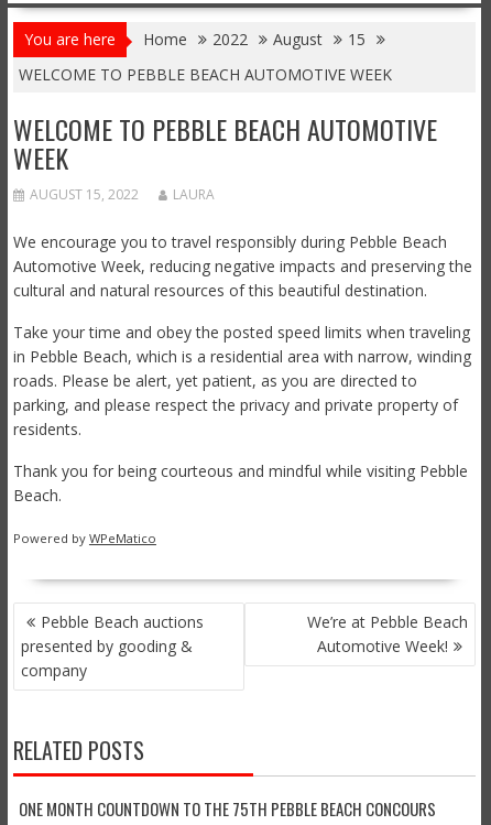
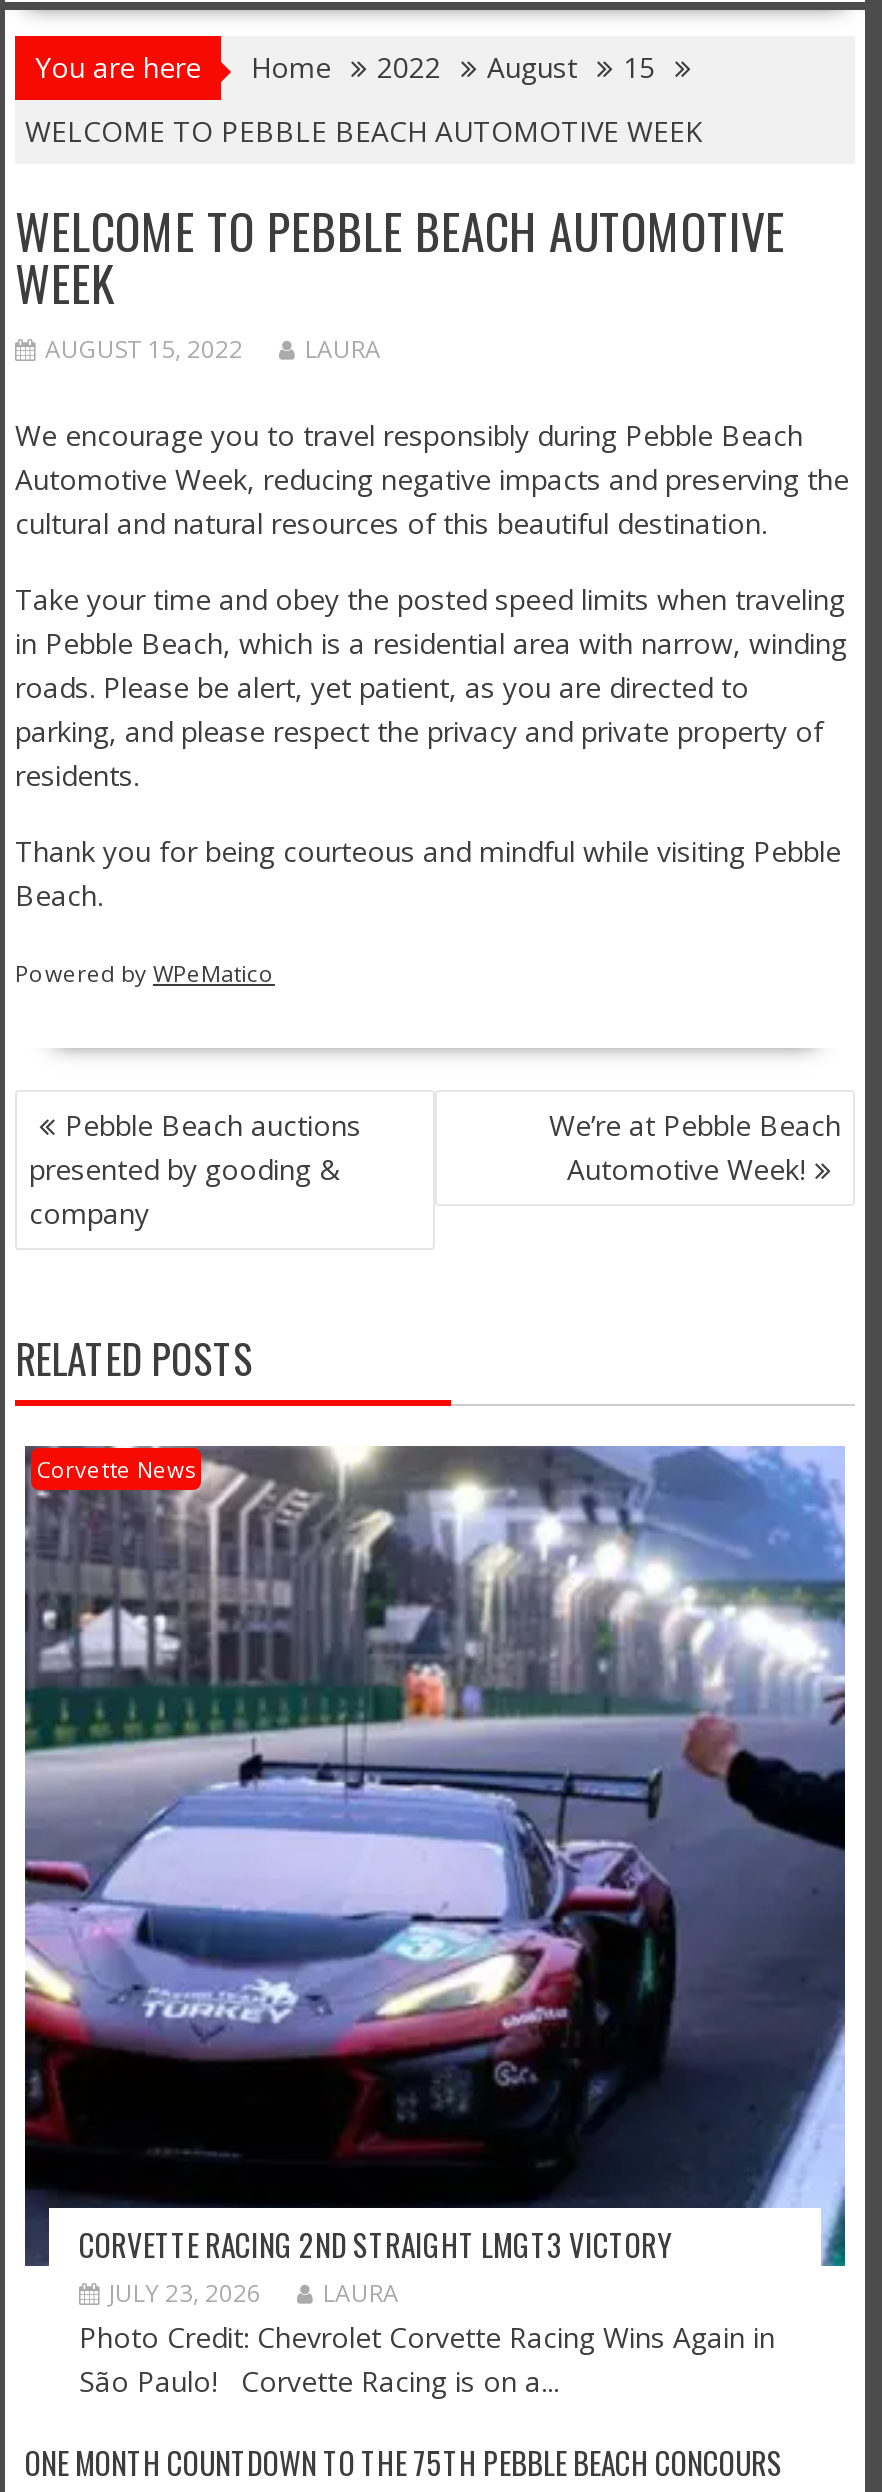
none -> [23,1444,847,2268] [image] | Corvette News
none -> [79,2222,775,2400] CORVETTE RACING 2ND STRAIGHT LMGT3 VICTORY | JULY 23, 2026 | LAURA | Photo Credit: Chevrolet Corvette Racing Wins Again in | São Paulo! Corvette Racing is on a...

